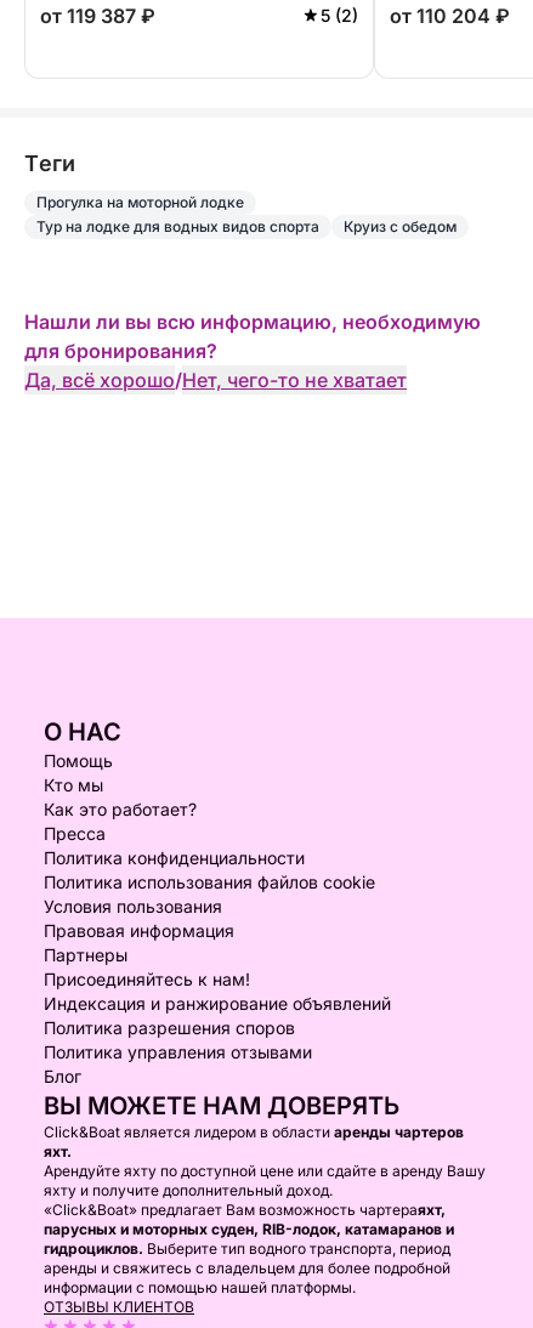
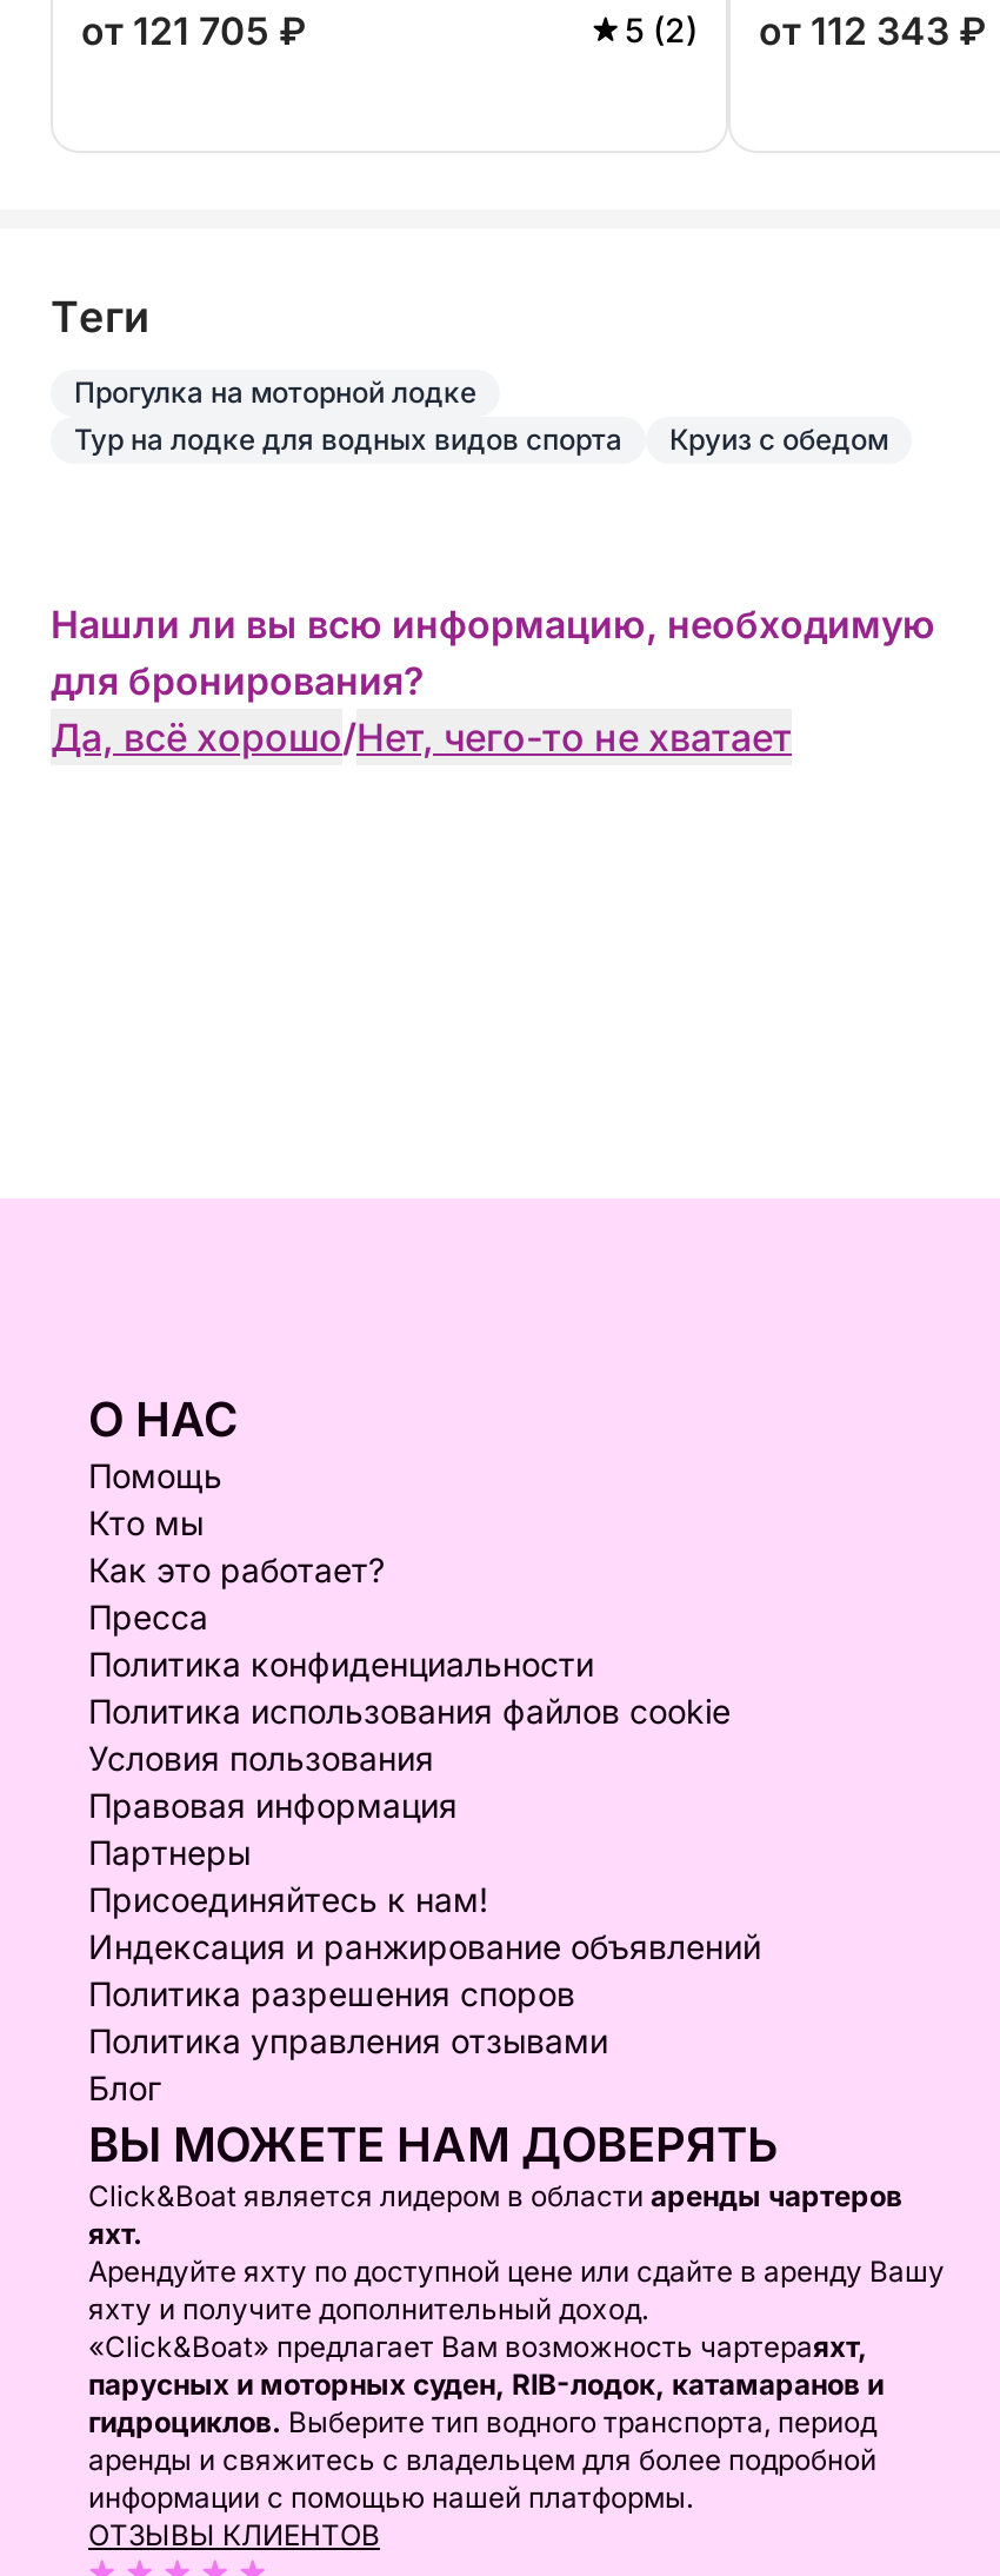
[40,4,155,28] от 119 387 ₽ -> [81,7,307,54] от 121 705 ₽
[321,4,510,28] 5 (2) от 110 204 ₽ -> [625,7,987,54] 5 (2) от 112 343 ₽

